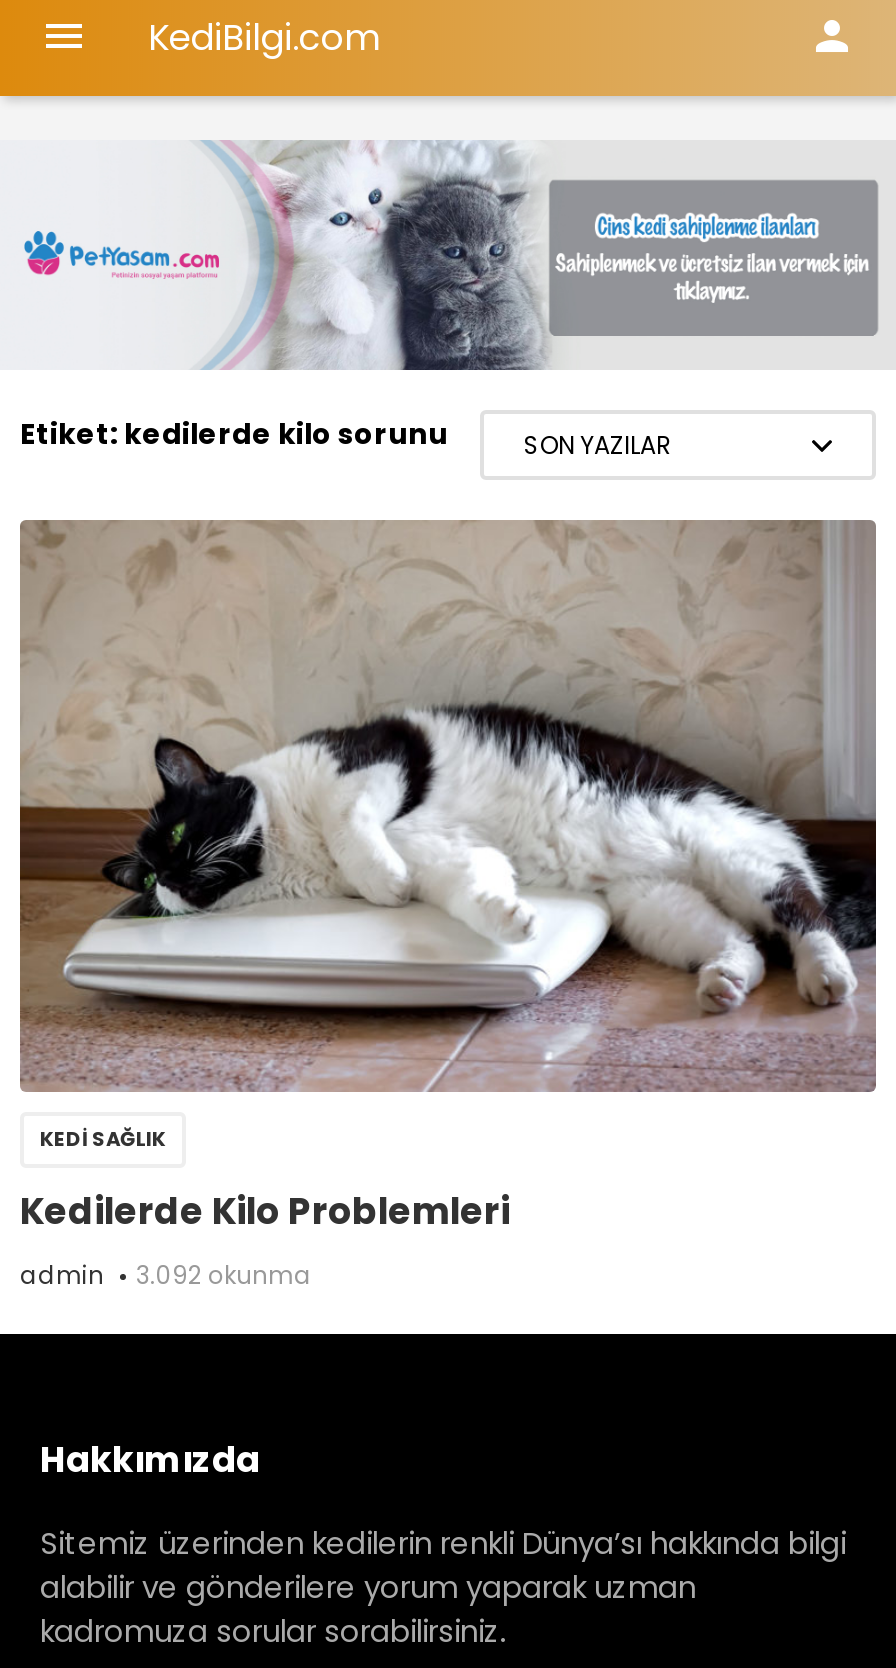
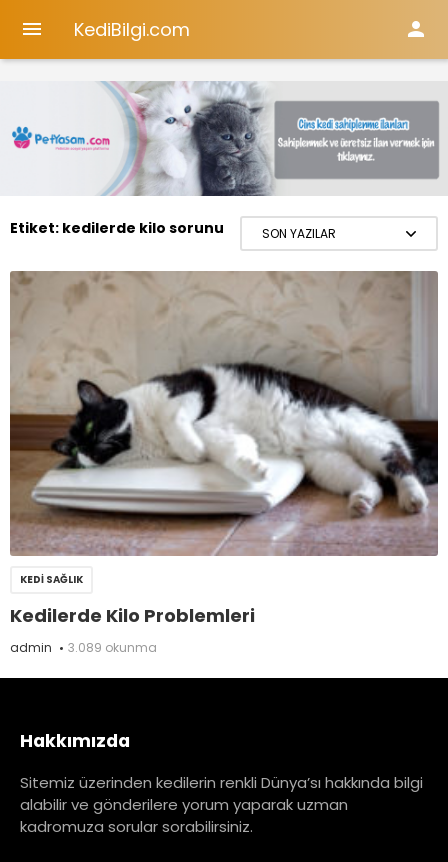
[20,1258,312,1292] admin 3.092 okunma -> [10,639,157,656] admin 3.089 okunma

